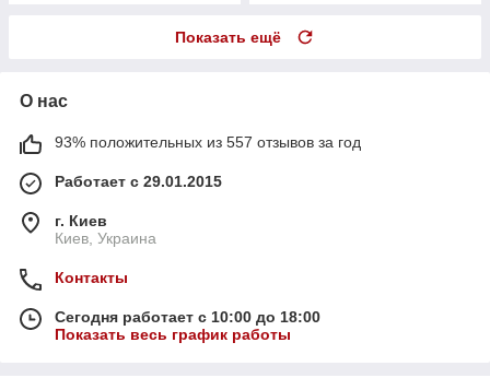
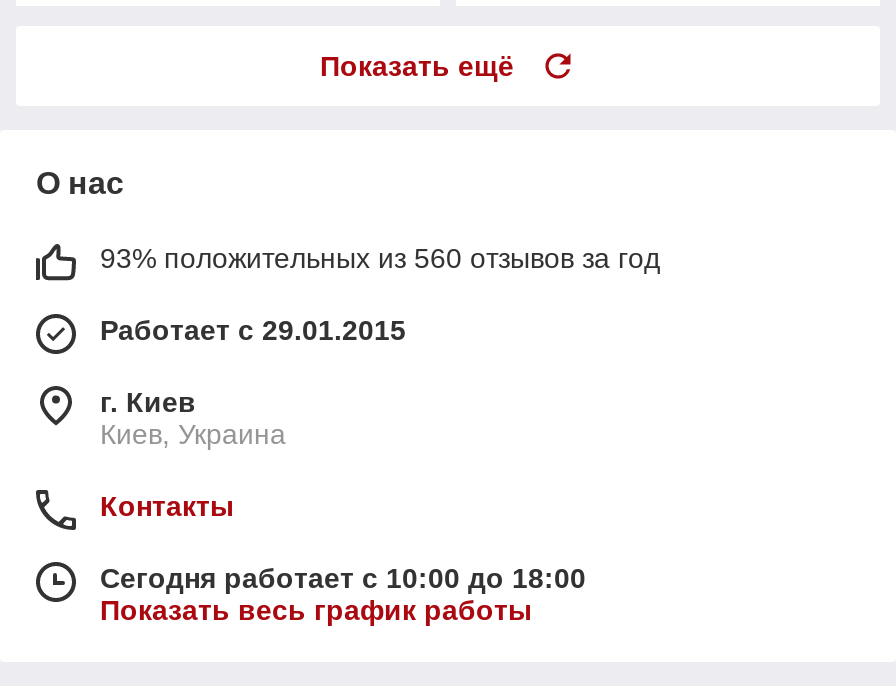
[55,133,361,150] 93% положительных из 557 отзывов за год -> [100,241,660,273] 93% положительных из 560 отзывов за год

